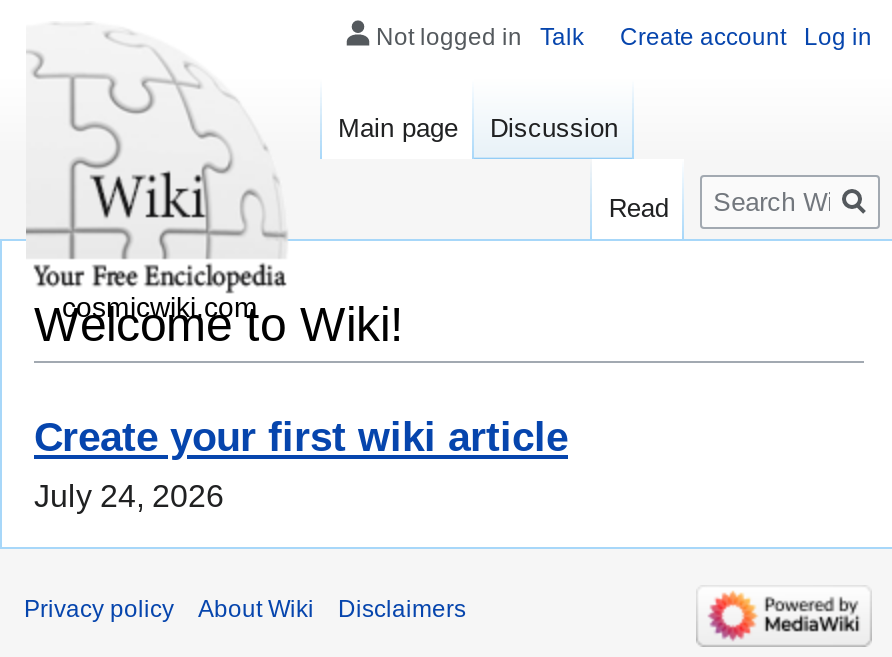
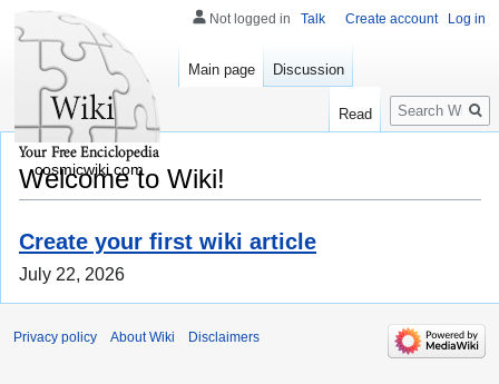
[34,480,224,514] July 24, 2026 -> [19,265,125,284] July 22, 2026

